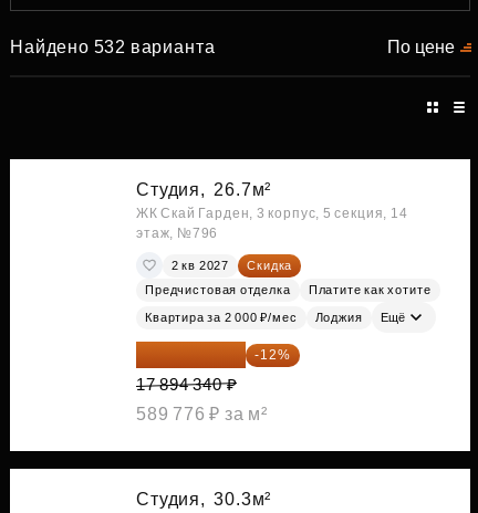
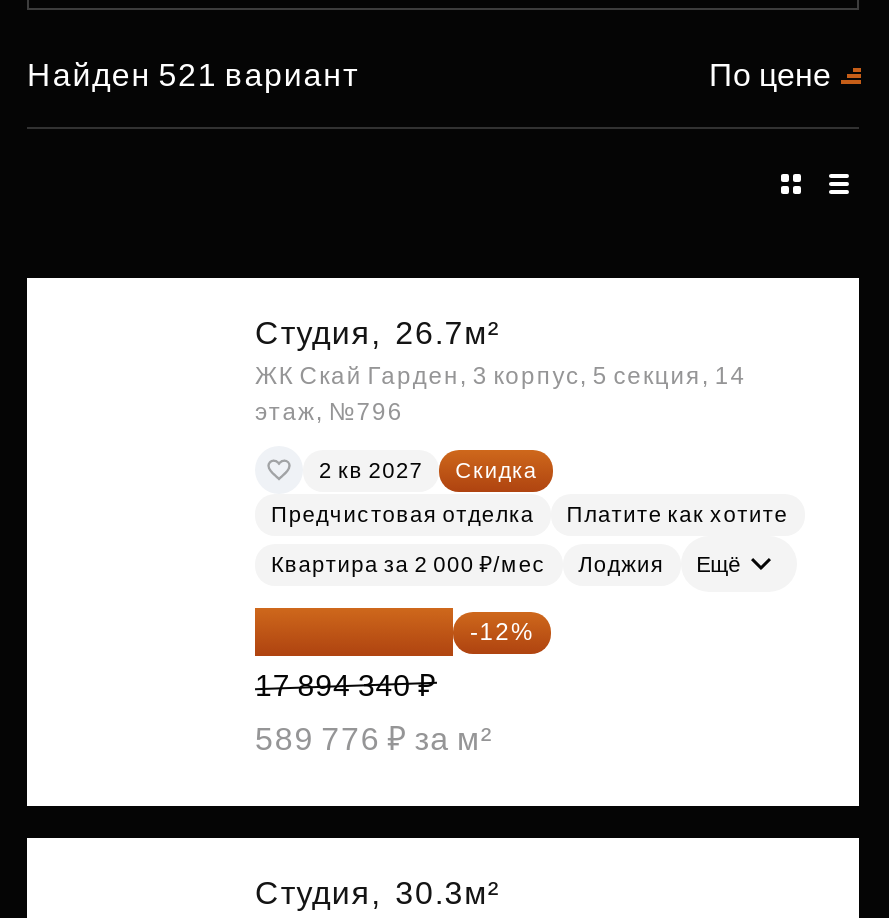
[10,38,215,56] Найдено 532 варианта -> [27,58,359,92] Найден 521 вариант

